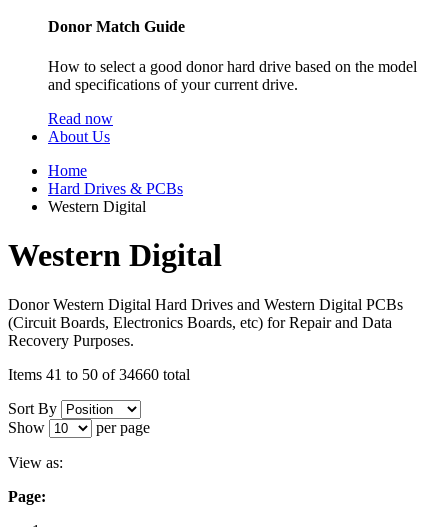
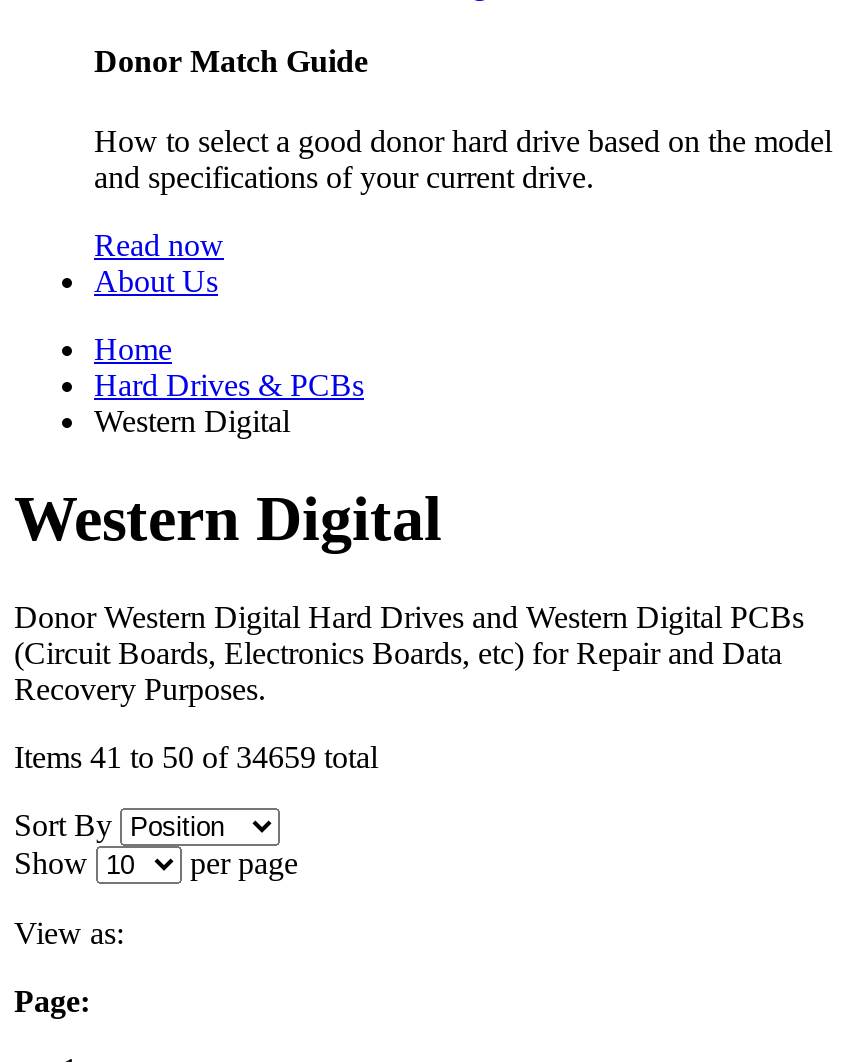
[8,366,190,383] Items 41 to 50 of 34660 total -> [14,739,378,773] Items 41 to 50 of 34659 total

